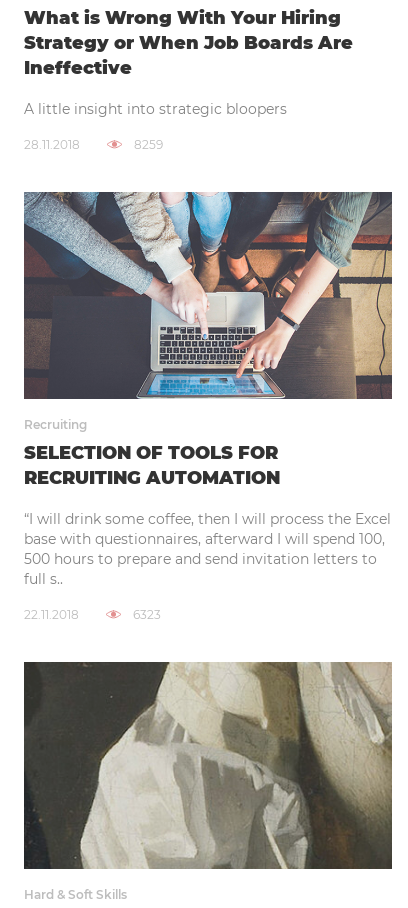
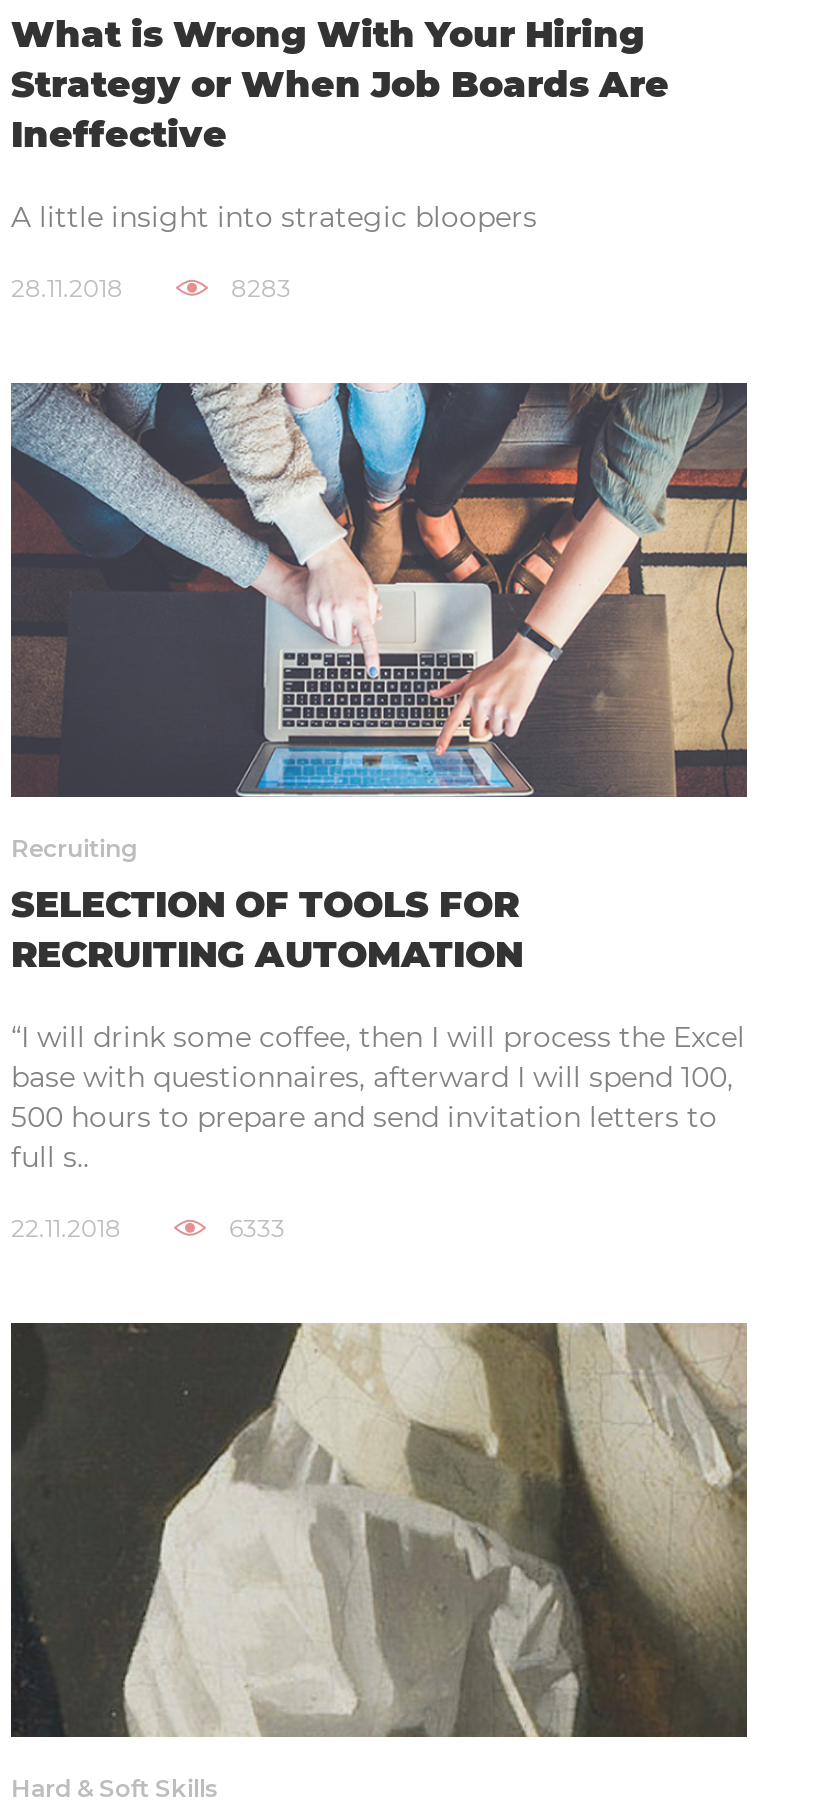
[134,137,163,152] 8259 -> [231,273,291,303] 8283
[133,607,161,622] 6323 -> [229,1213,285,1243] 6333

